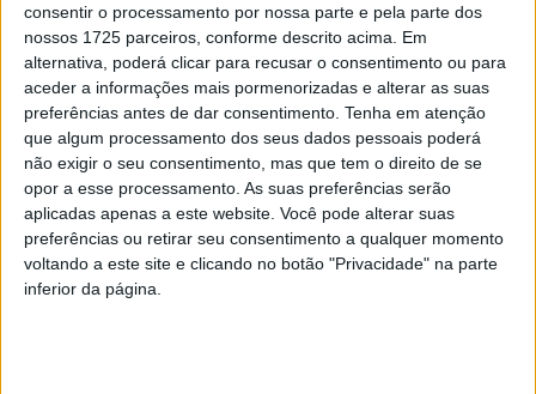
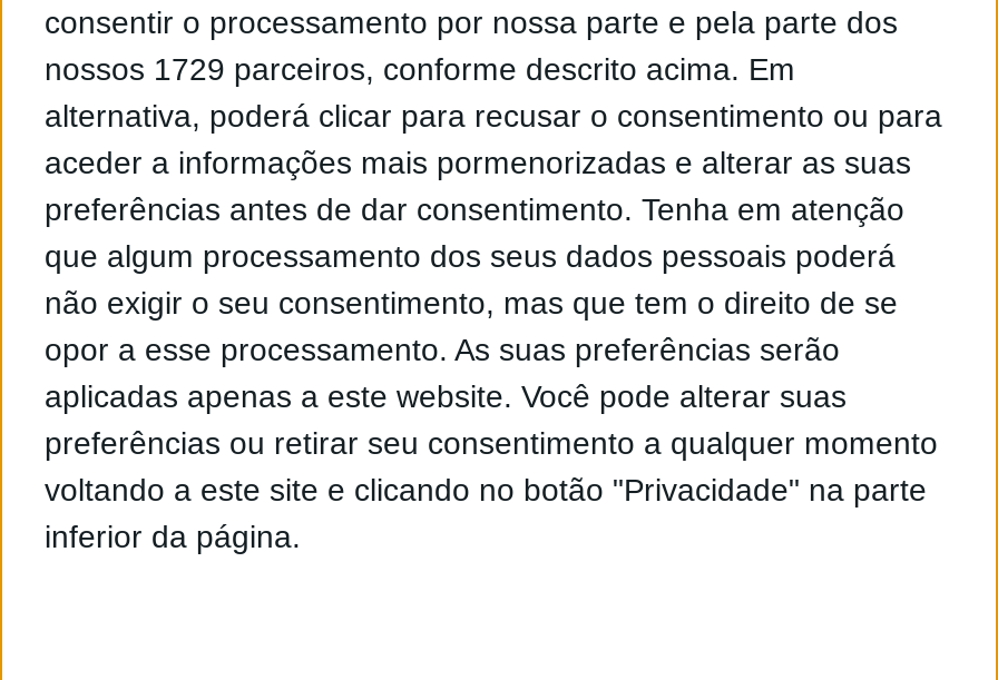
[24,28,427,47] nossos 1725 parceiros, conforme descrito acima. Em -> [45,52,795,88] nossos 1729 parceiros, conforme descrito acima. Em

